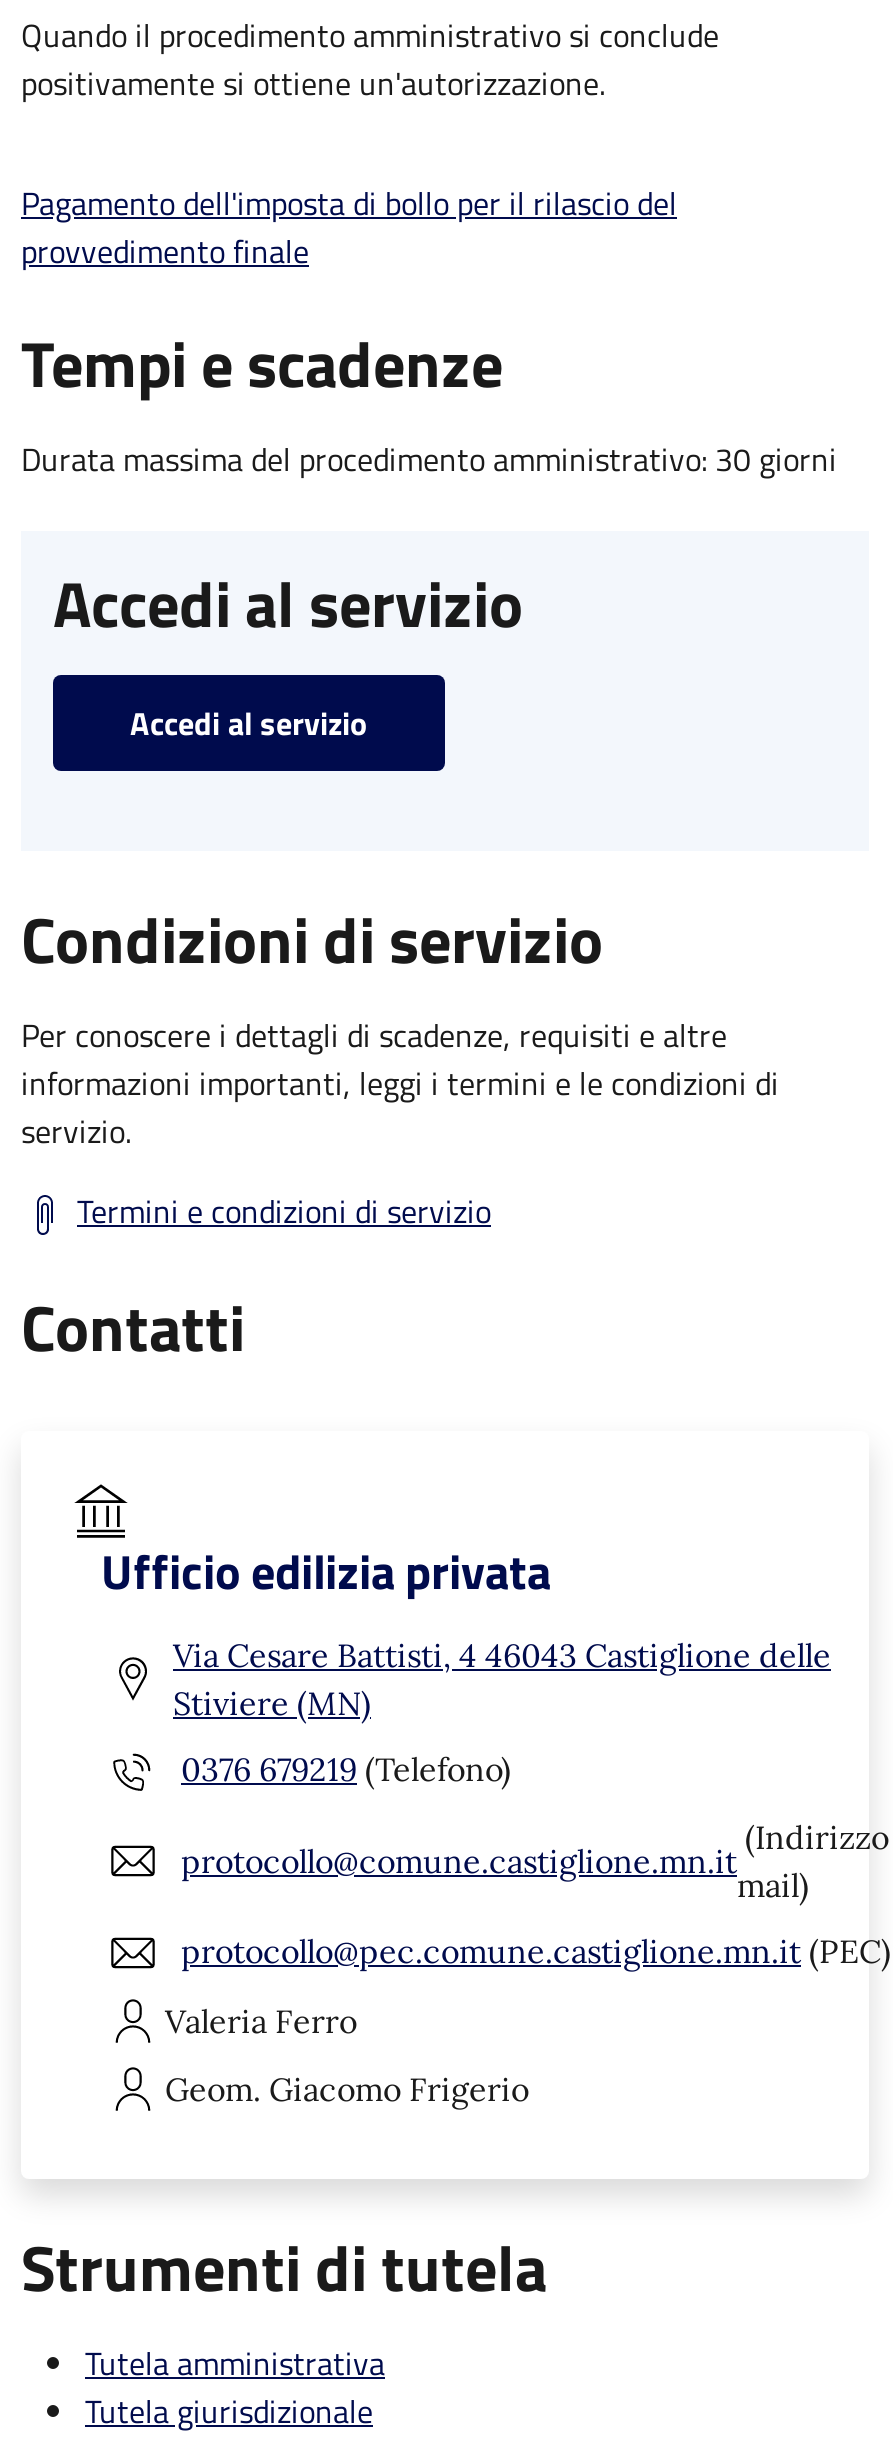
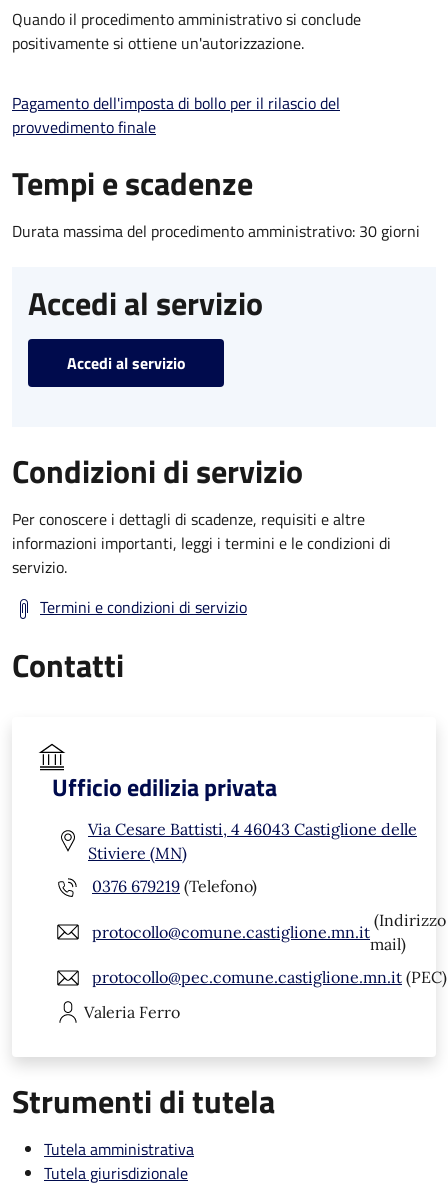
[165,2068,529,2108] Geom. Giacomo Frigerio -> none

